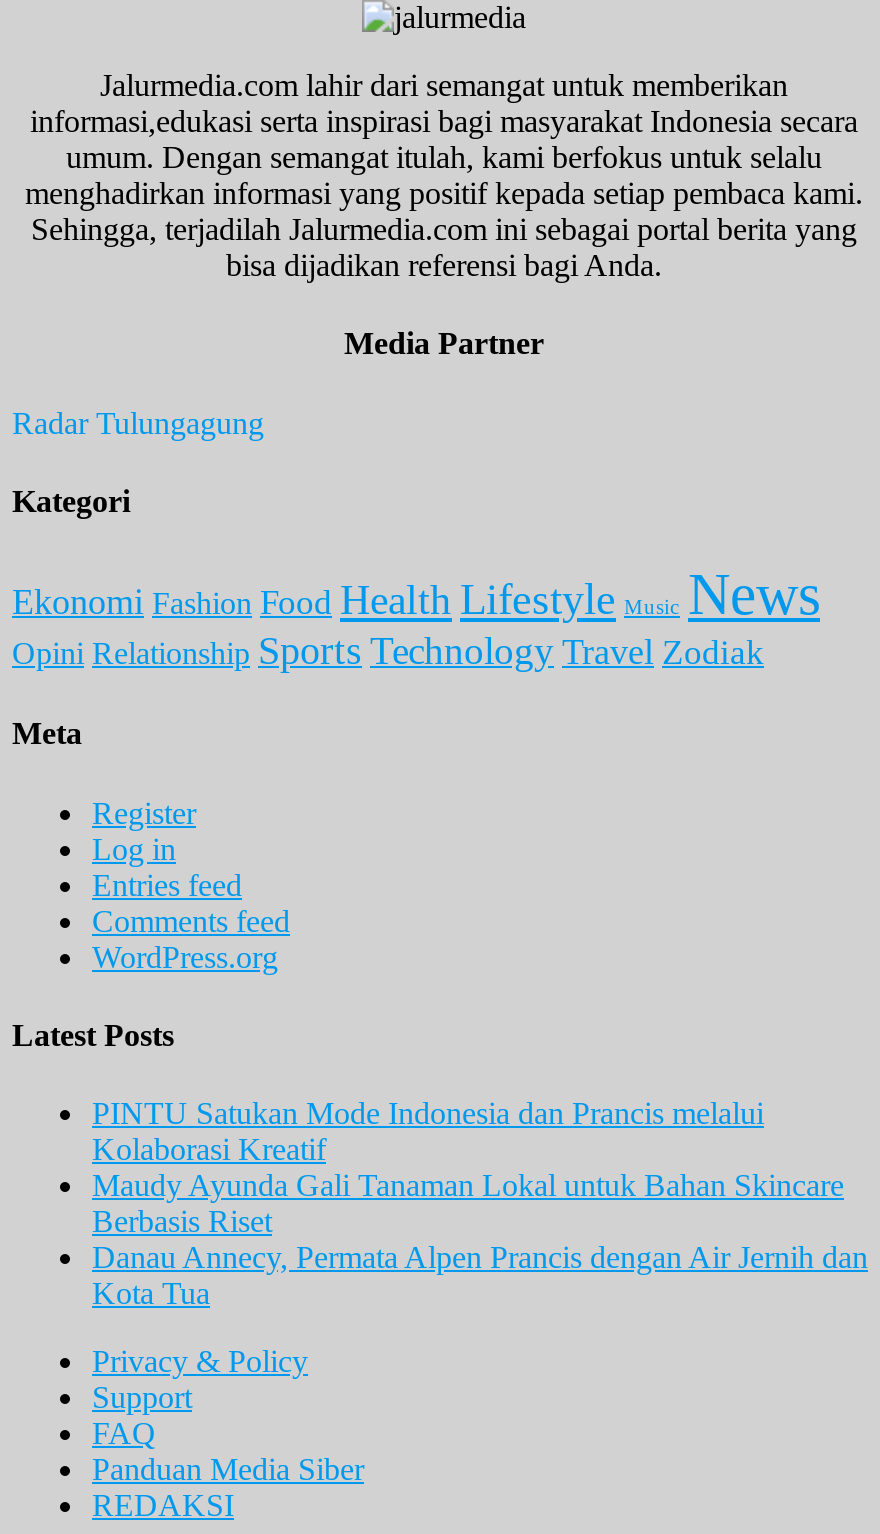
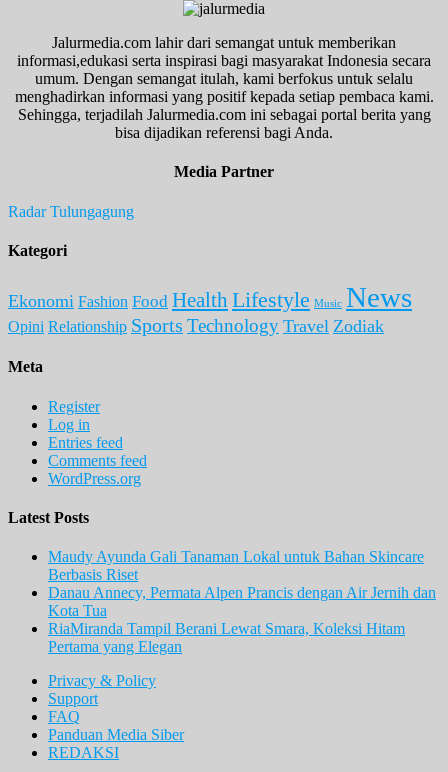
[92,1097,764,1167] PINTU Satukan Mode Indonesia dan Prancis melalui | Kolaborasi Kreatif -> none
moved [92,1169,868,1311] -> [48,548,436,619]: Maudy Ayunda Gali Tanaman Lokal untuk Bahan Skincare | Berbasis Riset | Danau Annecy, Permata Alpen Prancis dengan Air Jernih dan | Kota Tua
none -> [48,620,405,655] RiaMiranda Tampil Berani Lewat Smara, Koleksi Hitam | Pertama yang Elegan

